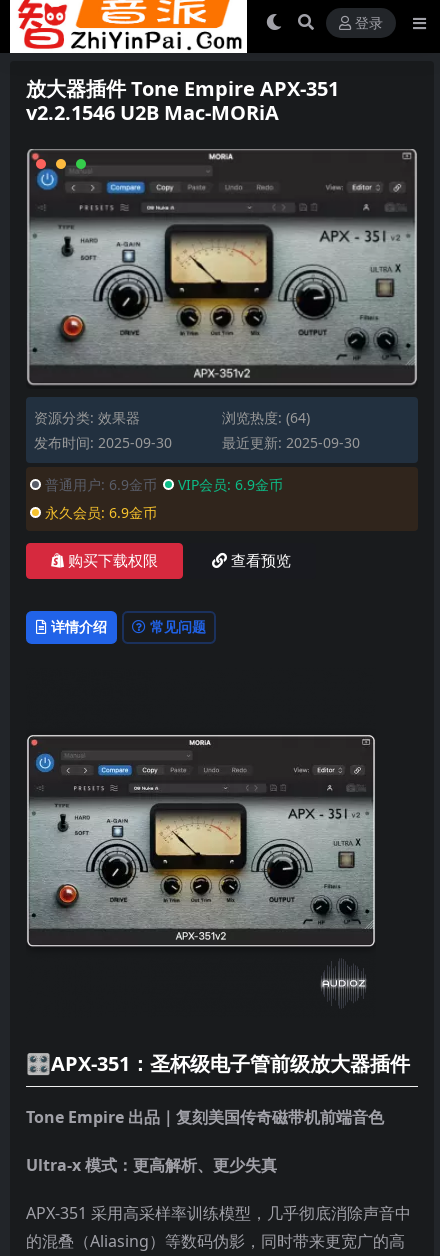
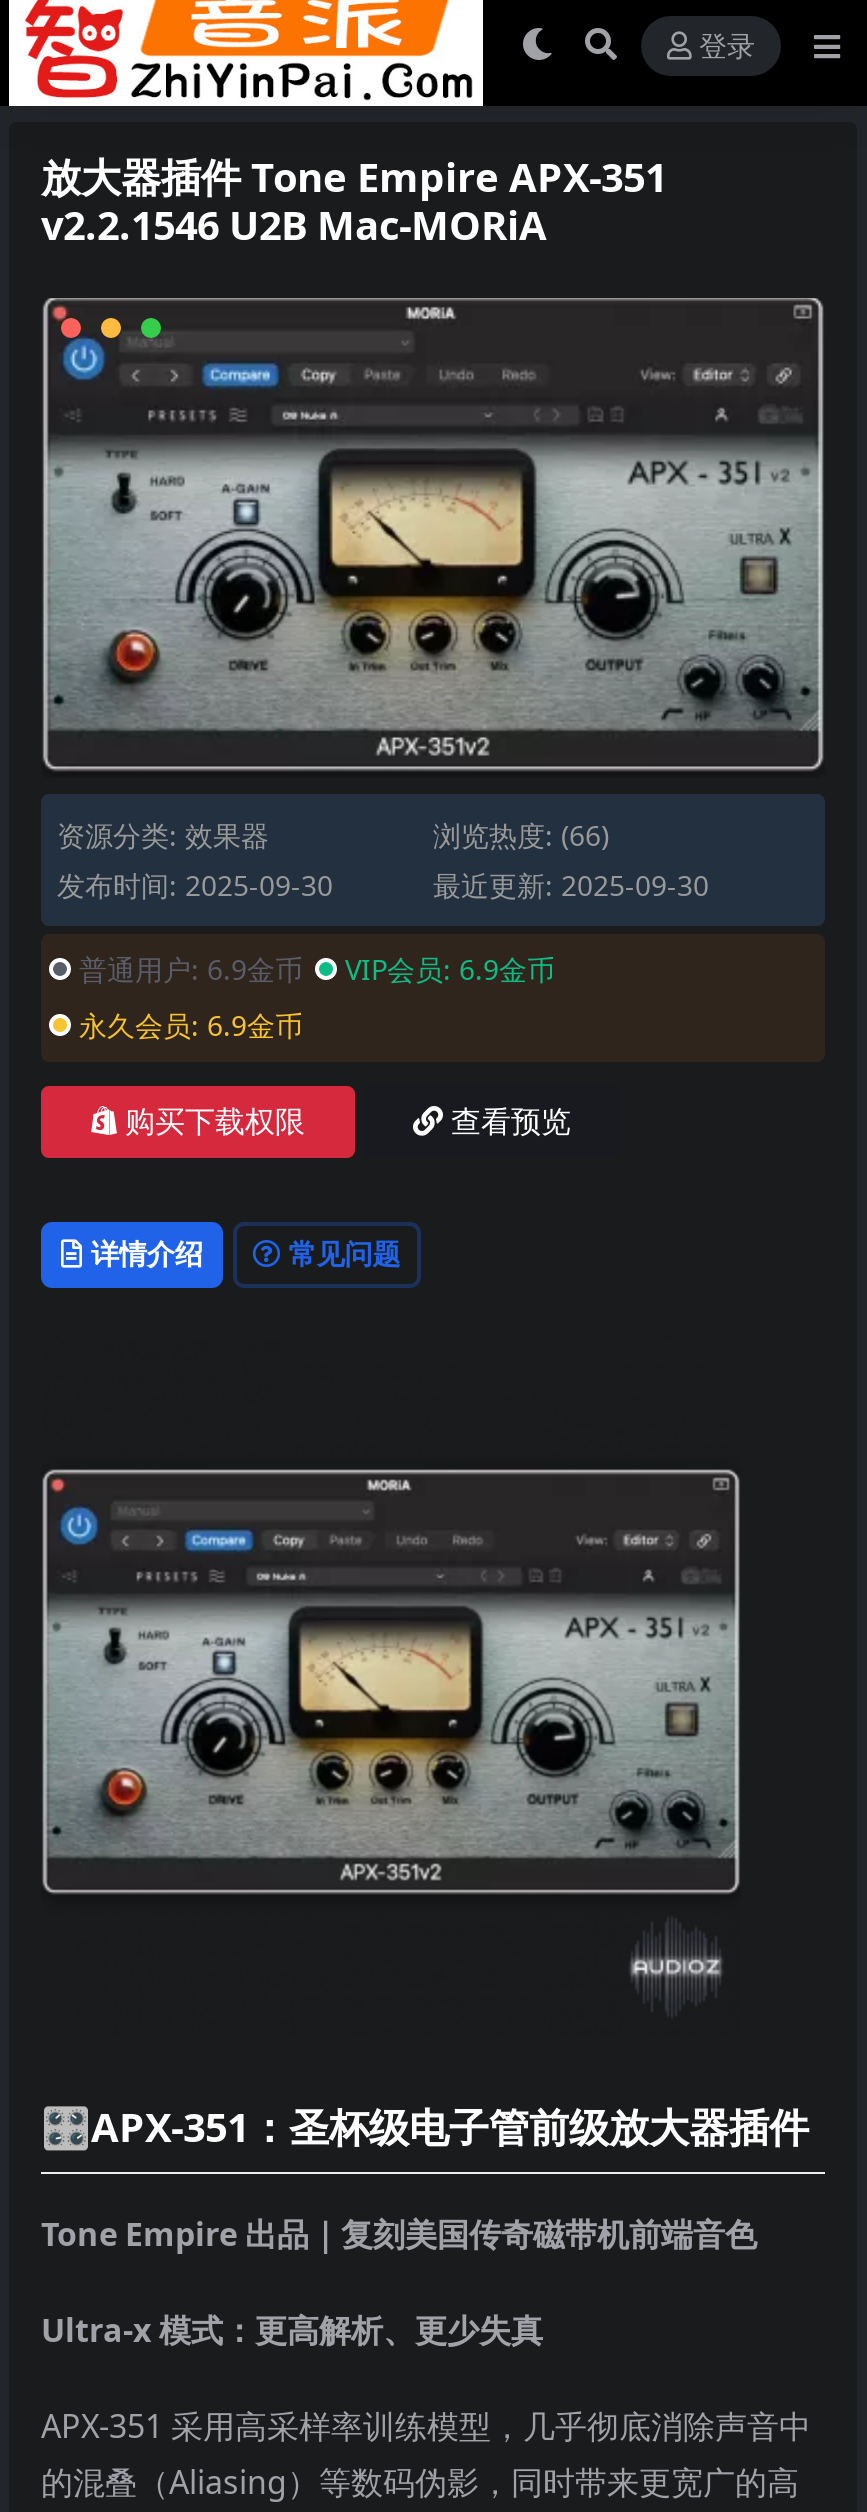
[222,408,310,427] 浏览热度: (64) -> [433,816,609,854] 浏览热度: (66)

